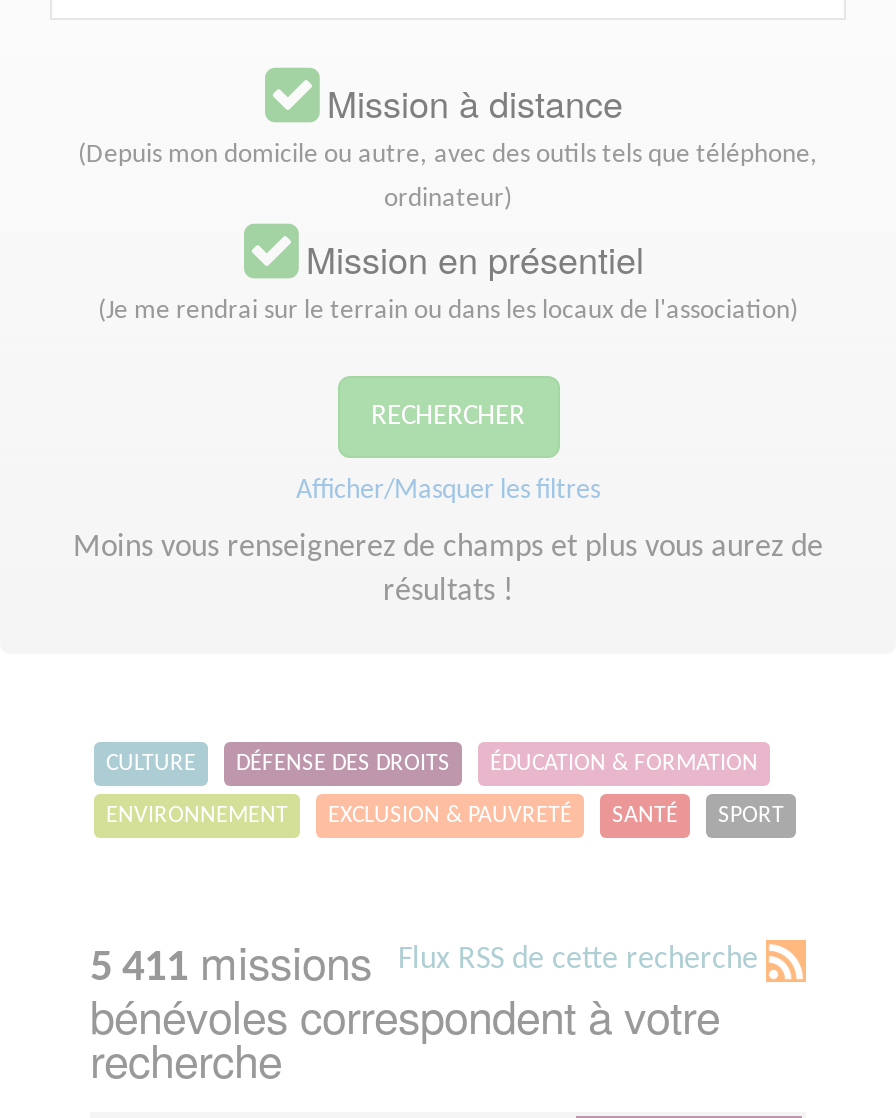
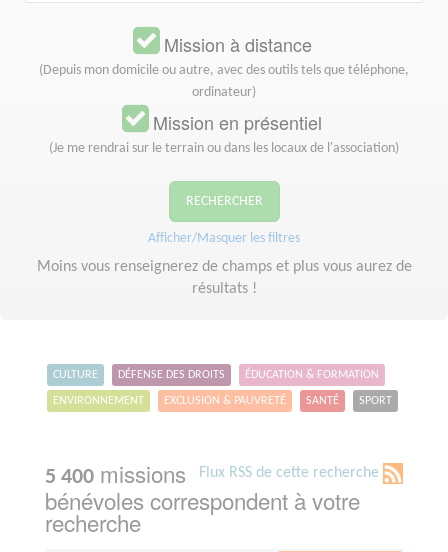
[90,928,766,992] 5 411 missions Flux RSS de cette recherche -> [45,457,383,489] 5 400 missions Flux RSS de cette recherche

